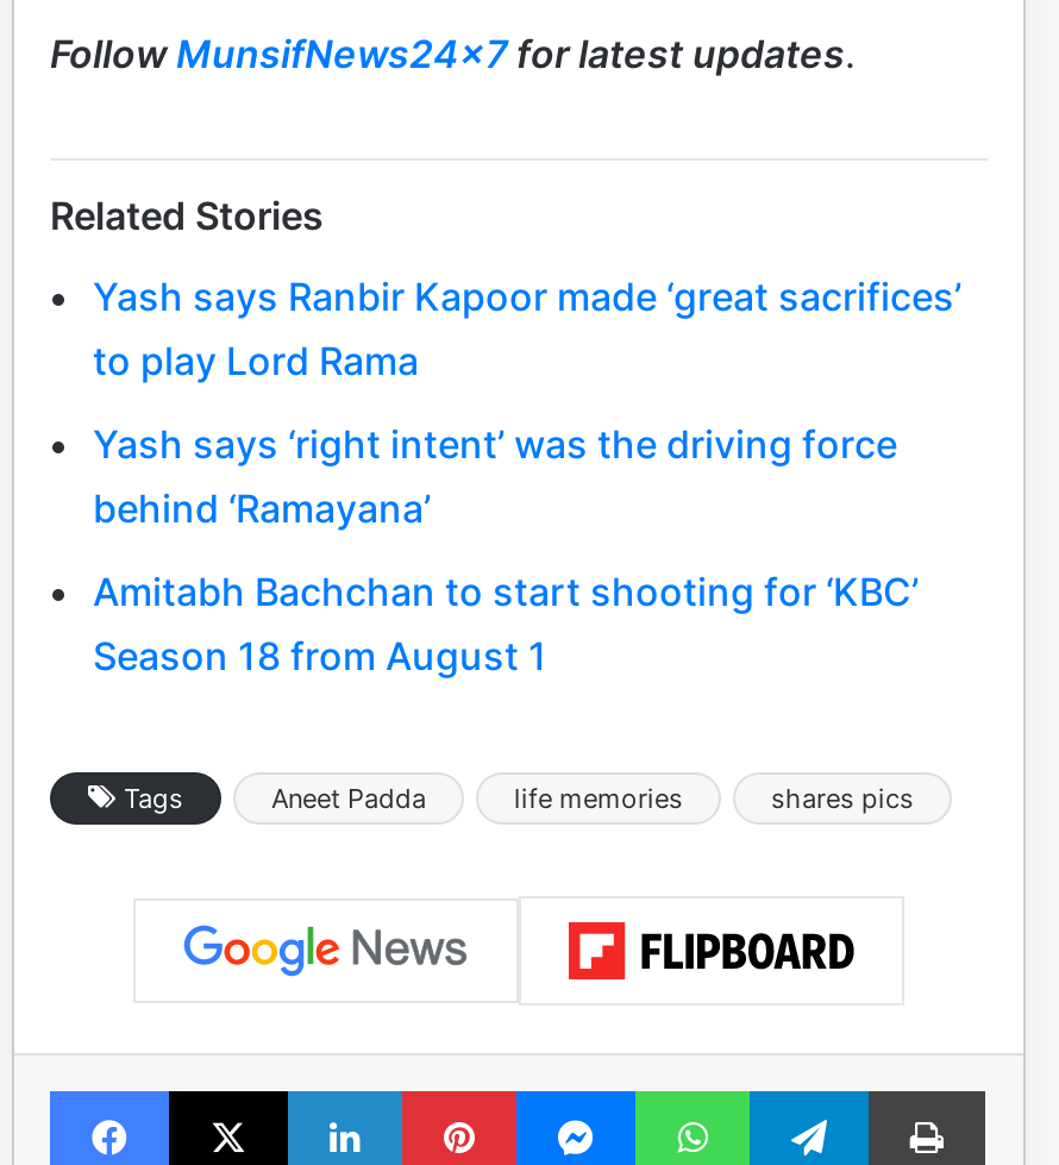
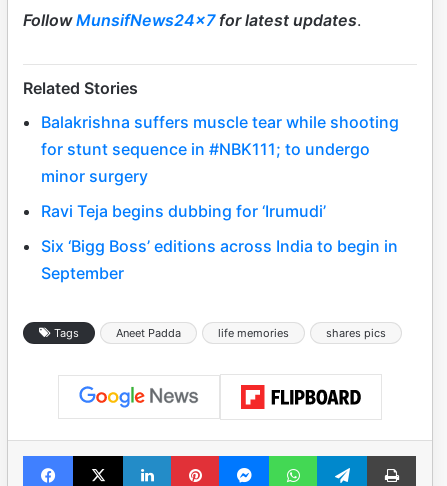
[93,273,961,385] Yash says Ranbir Kapoor made ‘great sacrifices’ | to play Lord Rama -> [41,112,399,186] Balakrishna suffers muscle tear while shooting | for stunt sequence in #NBK111; to undergo | minor surgery
[93,421,897,532] Yash says ‘right intent’ was the driving force | behind ‘Ramayana’ -> [41,201,326,221] Ravi Teja begins dubbing for ‘Irumudi’
[93,568,919,680] Amitabh Bachchan to start shooting for ‘KBC’ | Season 18 from August 1 -> [41,236,398,283] Six ‘Bigg Boss’ editions across India to begin in | September

